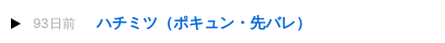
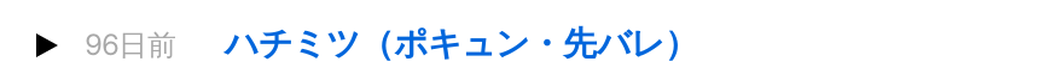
[33,13,311,31] 93日前 ハチミツ（ポキュン・先バレ） -> [85,21,698,62] 96日前 ハチミツ（ポキュン・先バレ）

